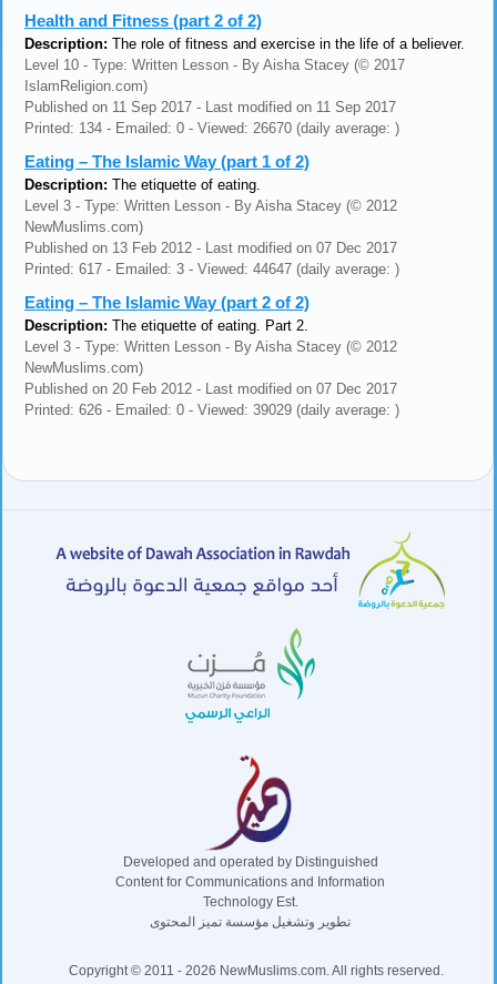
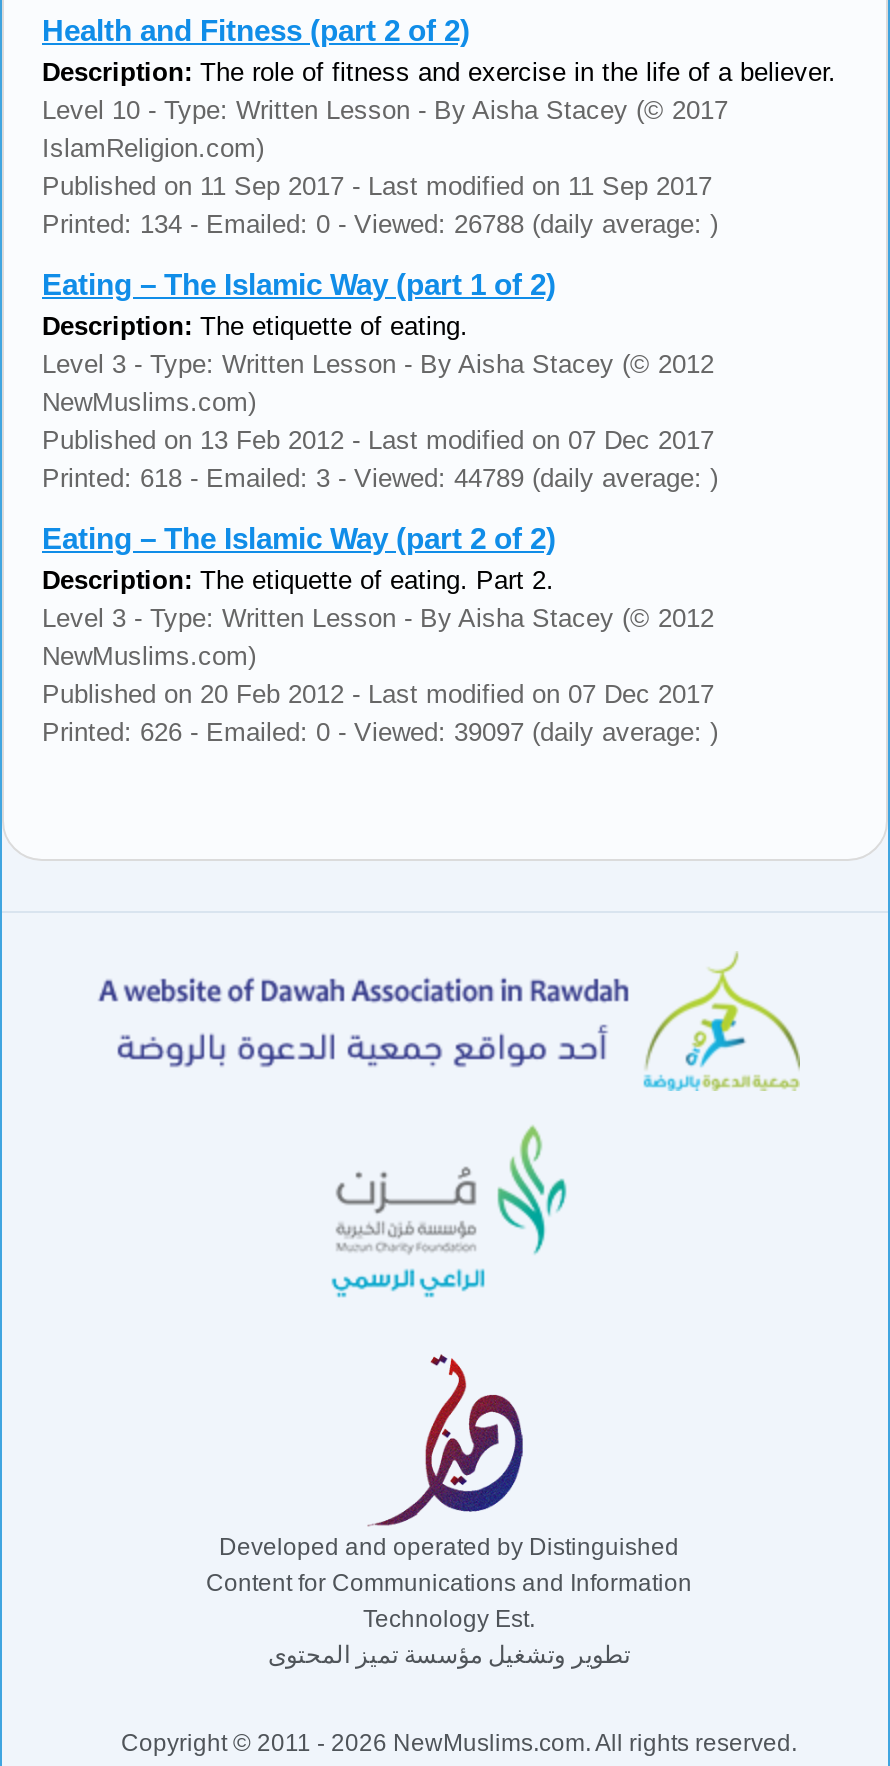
[24,120,399,136] Printed: 134 - Emailed: 0 - Viewed: 26670 (daily average: ) -> [42,209,718,239] Printed: 134 - Emailed: 0 - Viewed: 26788 (daily average: )
[24,261,399,277] Printed: 617 - Emailed: 3 - Viewed: 44647 (daily average: ) -> [42,463,718,493] Printed: 618 - Emailed: 3 - Viewed: 44789 (daily average: )
[24,402,399,418] Printed: 626 - Emailed: 0 - Viewed: 39029 (daily average: ) -> [42,717,718,747] Printed: 626 - Emailed: 0 - Viewed: 39097 (daily average: )

